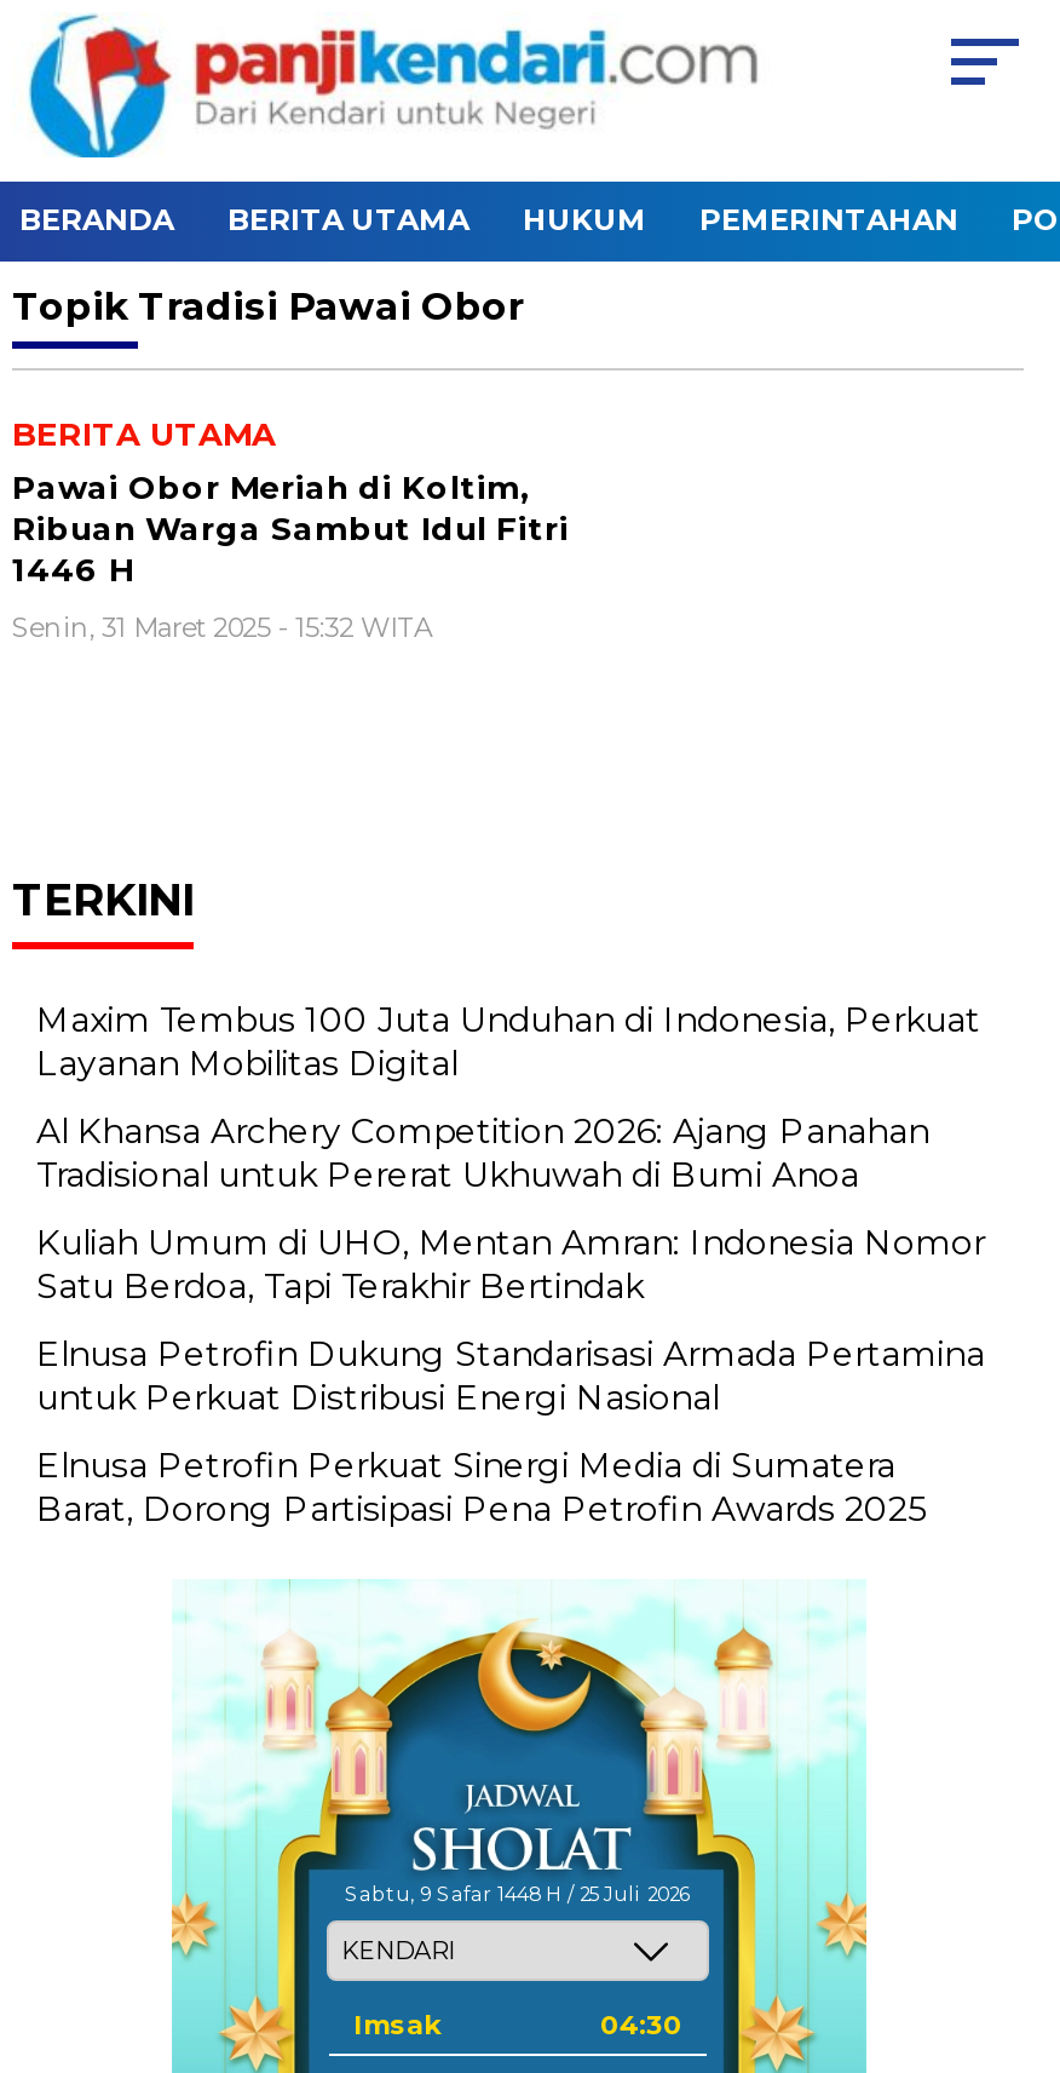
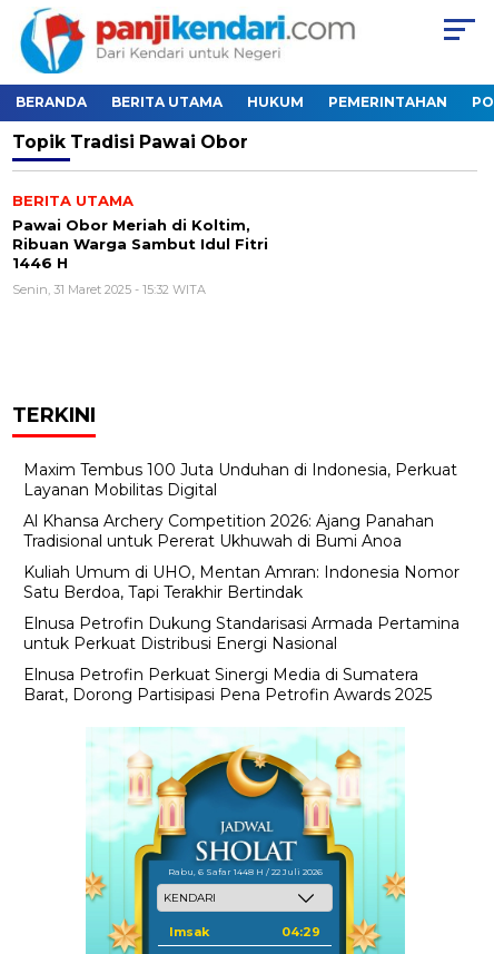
[345,1883,691,1907] Sabtu, 9 Safar 1448 H / 25 Juli 2026 -> [167,867,322,878] Rabu, 6 Safar 1448 H / 22 Juli 2026
[600,2009,682,2042] 04:30 -> [281,924,320,940] 04:29

